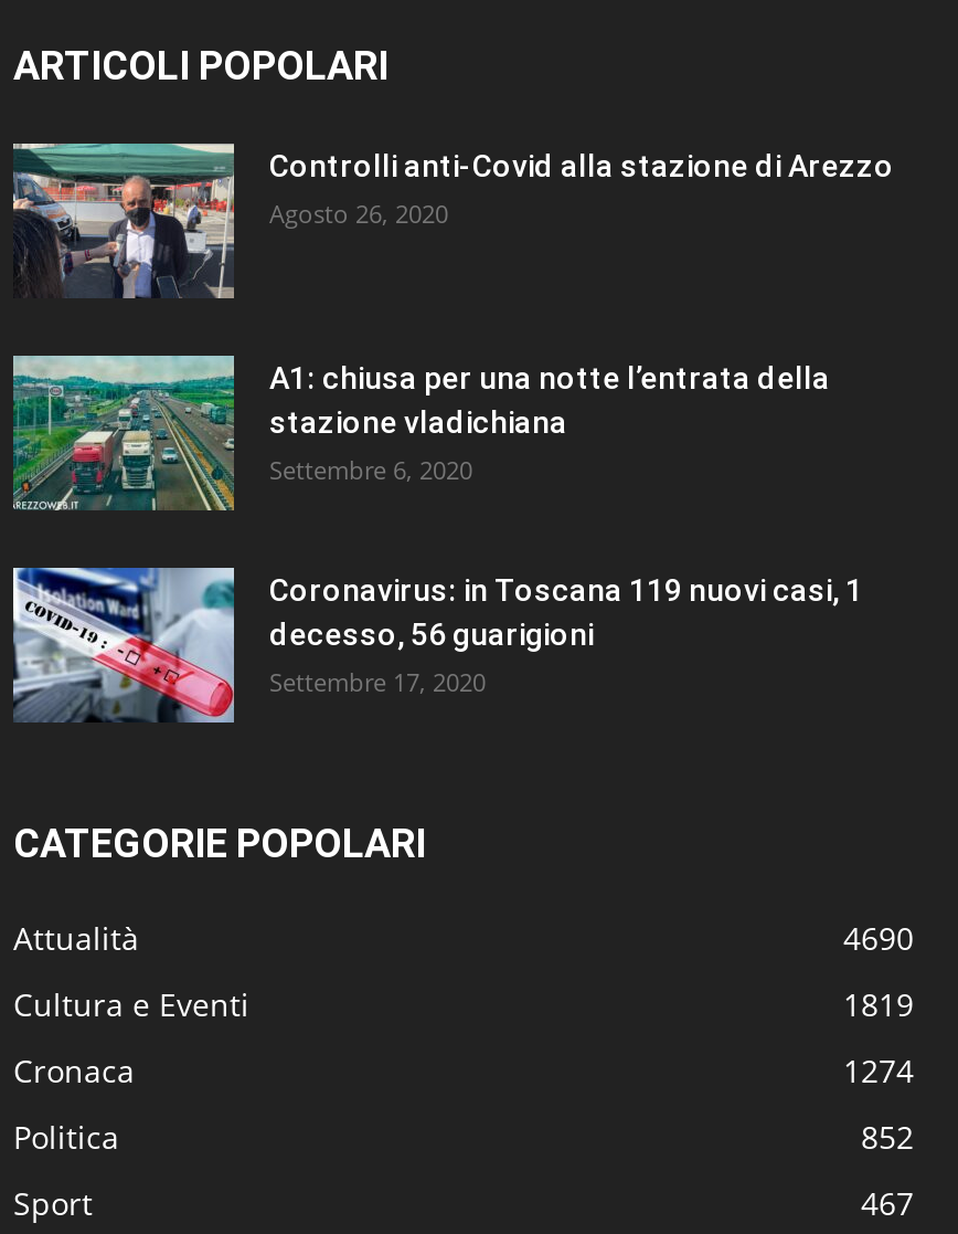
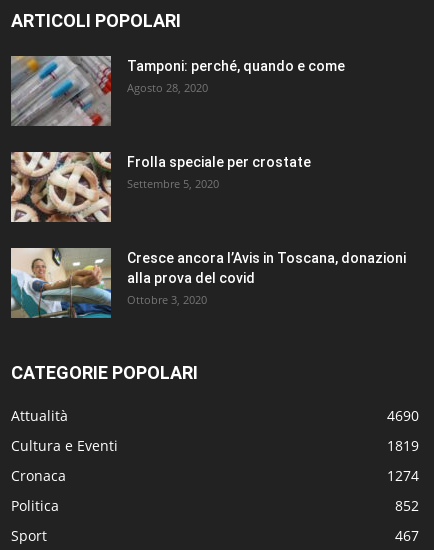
[13,143,894,299] [image] | Controlli anti-Covid alla stazione di Arezzo | Agosto 26, 2020 -> [10,55,345,127] [image] | Tamponi: perché, quando e come | Agosto 28, 2020
[11,352,830,511] [image] | A1: chiusa per una notte l’entrata della | stazione vladichiana | Settembre 6, 2020 -> [10,151,311,223] [image] | Frolla speciale per crostate | Settembre 5, 2020
[11,565,863,724] [image] | Coronavirus: in Toscana 119 nuovi casi, 1 | decesso, 56 guarigioni | Settembre 17, 2020 -> [11,247,406,319] [image] | Cresce ancora l’Avis in Toscana, donazioni | alla prova del covid | Ottobre 3, 2020

